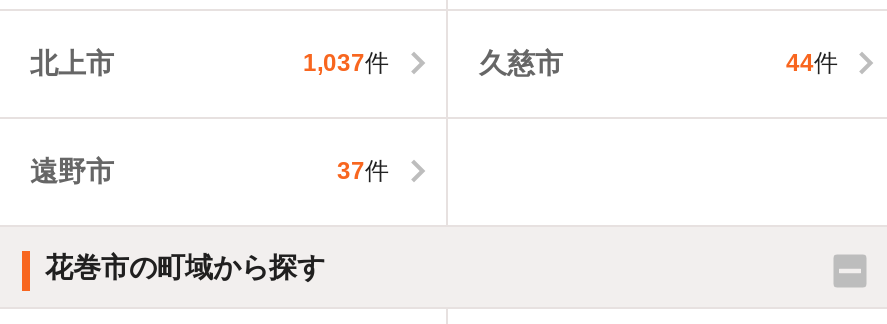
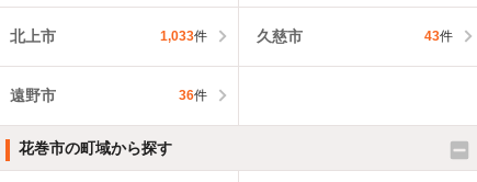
[303,49,389,77] 1,037件 -> [160,29,207,44] 1,033件
[786,49,838,77] 44件 -> [424,29,453,44] 43件
[337,157,389,185] 37件 -> [178,88,207,103] 36件

